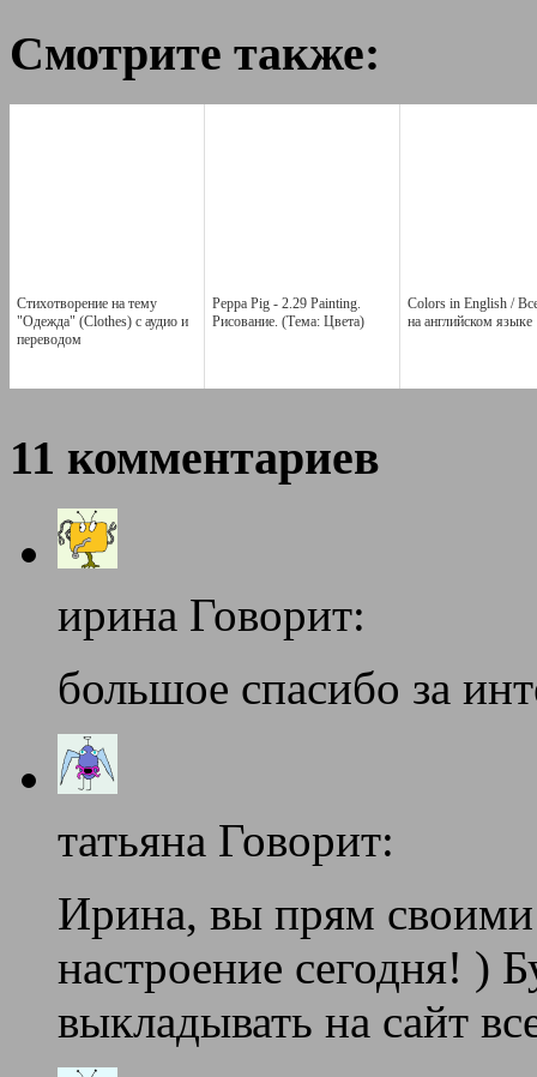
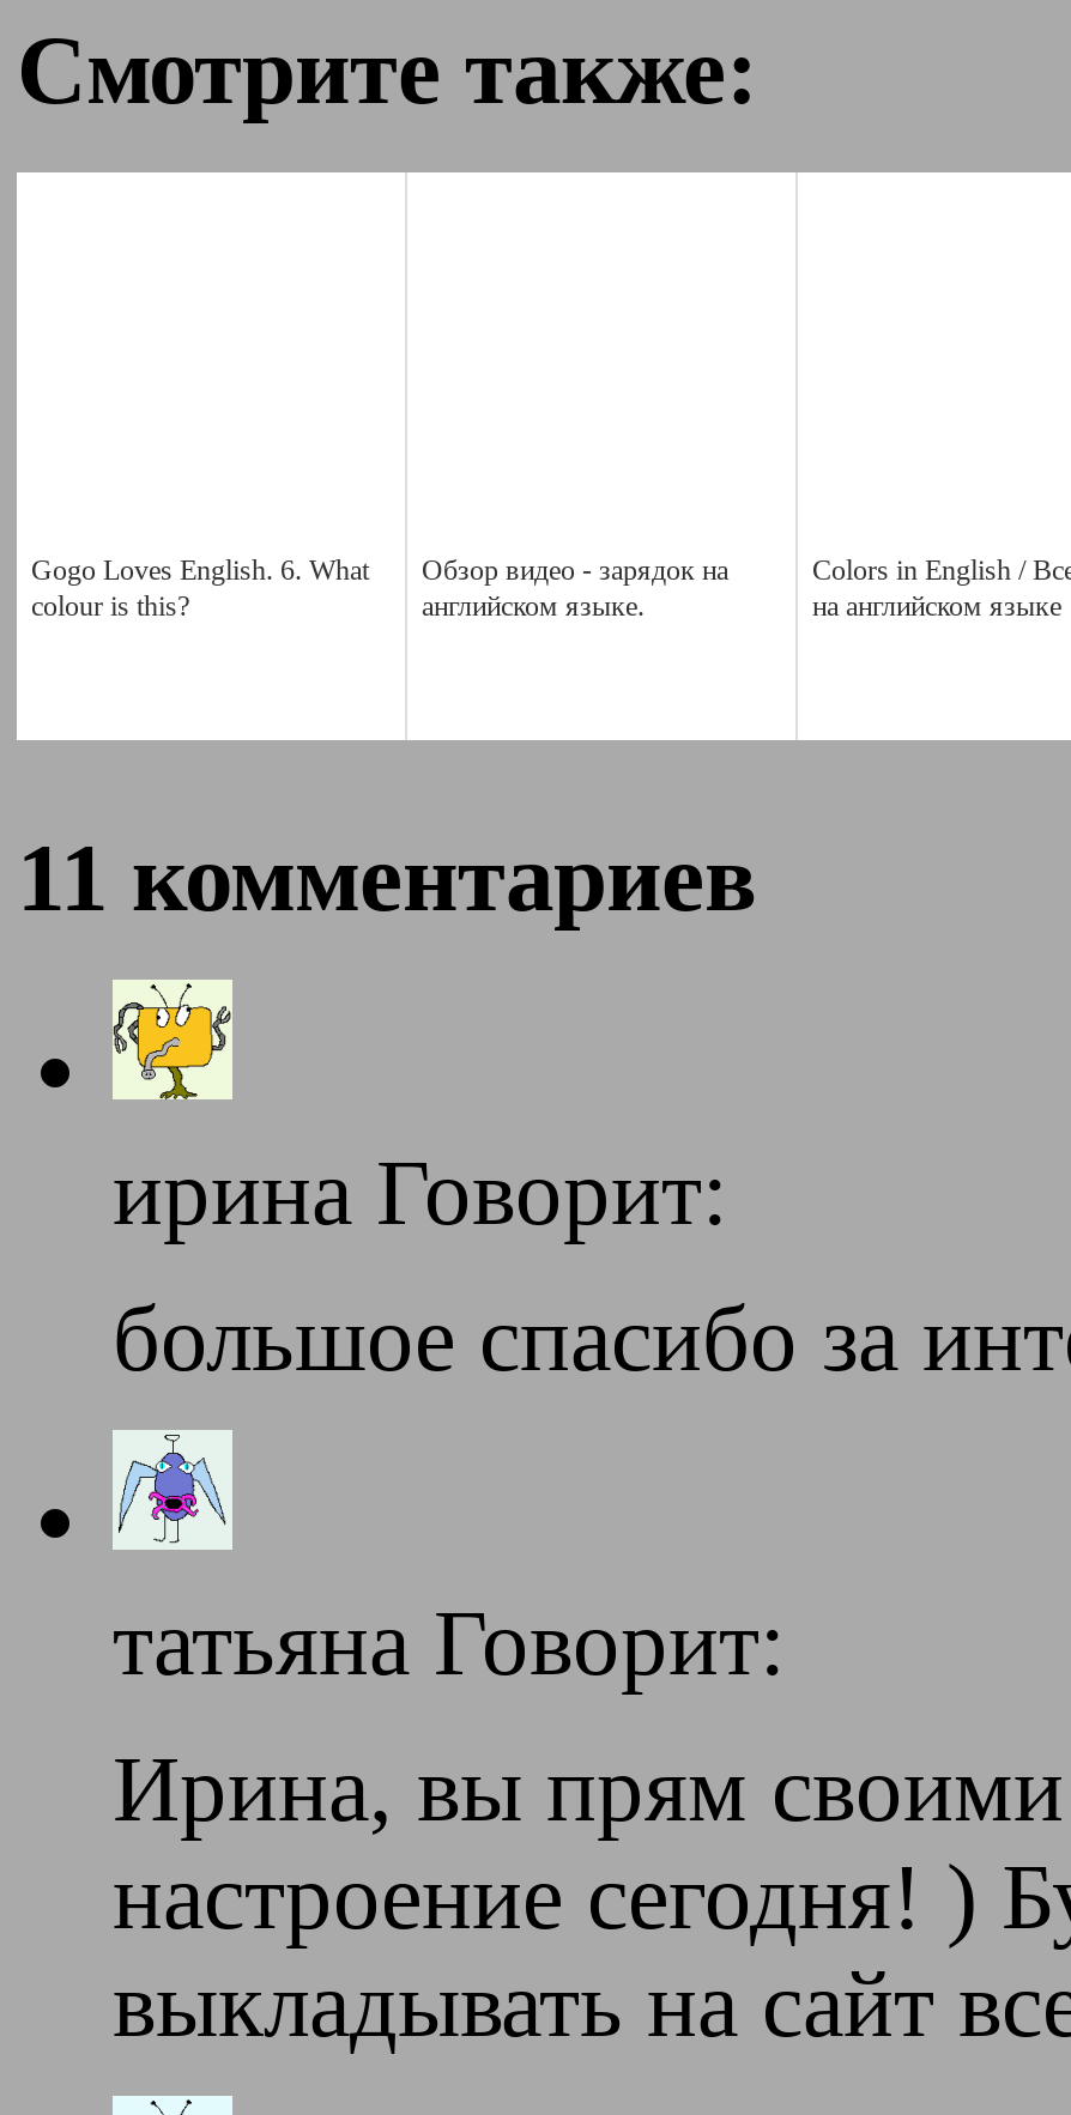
[17,295,188,347] Стихотворение на тему | "Одежда" (Clothes) с аудио и | переводом -> [31,552,369,622] Gogo Loves English. 6. What | colour is this?
[212,295,364,329] Peppa Pig - 2.29 Painting. | Рисование. (Тема: Цвета) -> [422,552,728,622] Обзор видео - зарядок на | английском языке.

